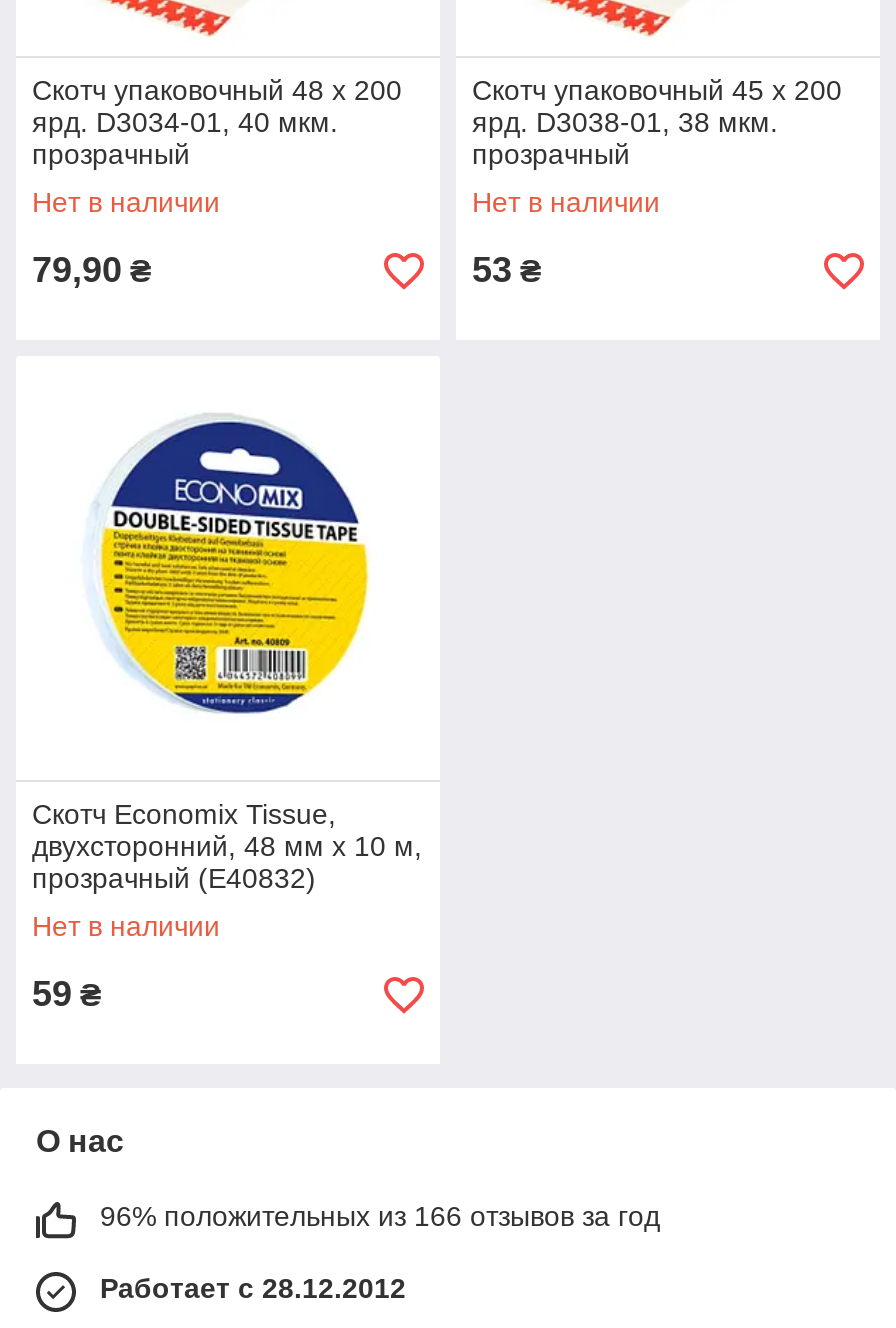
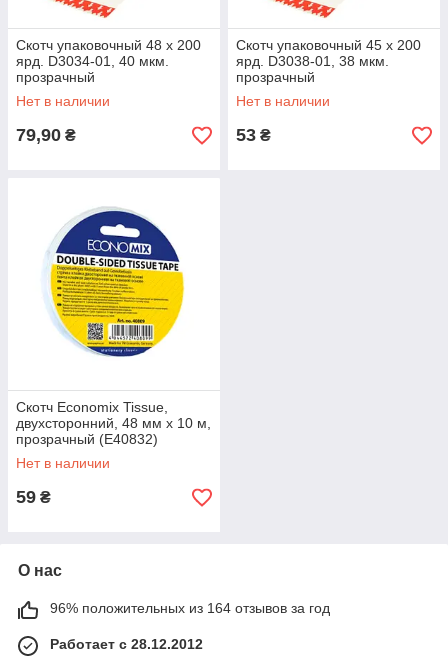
[100,1200,660,1232] 96% положительных из 166 отзывов за год -> [50,600,330,616] 96% положительных из 164 отзывов за год

